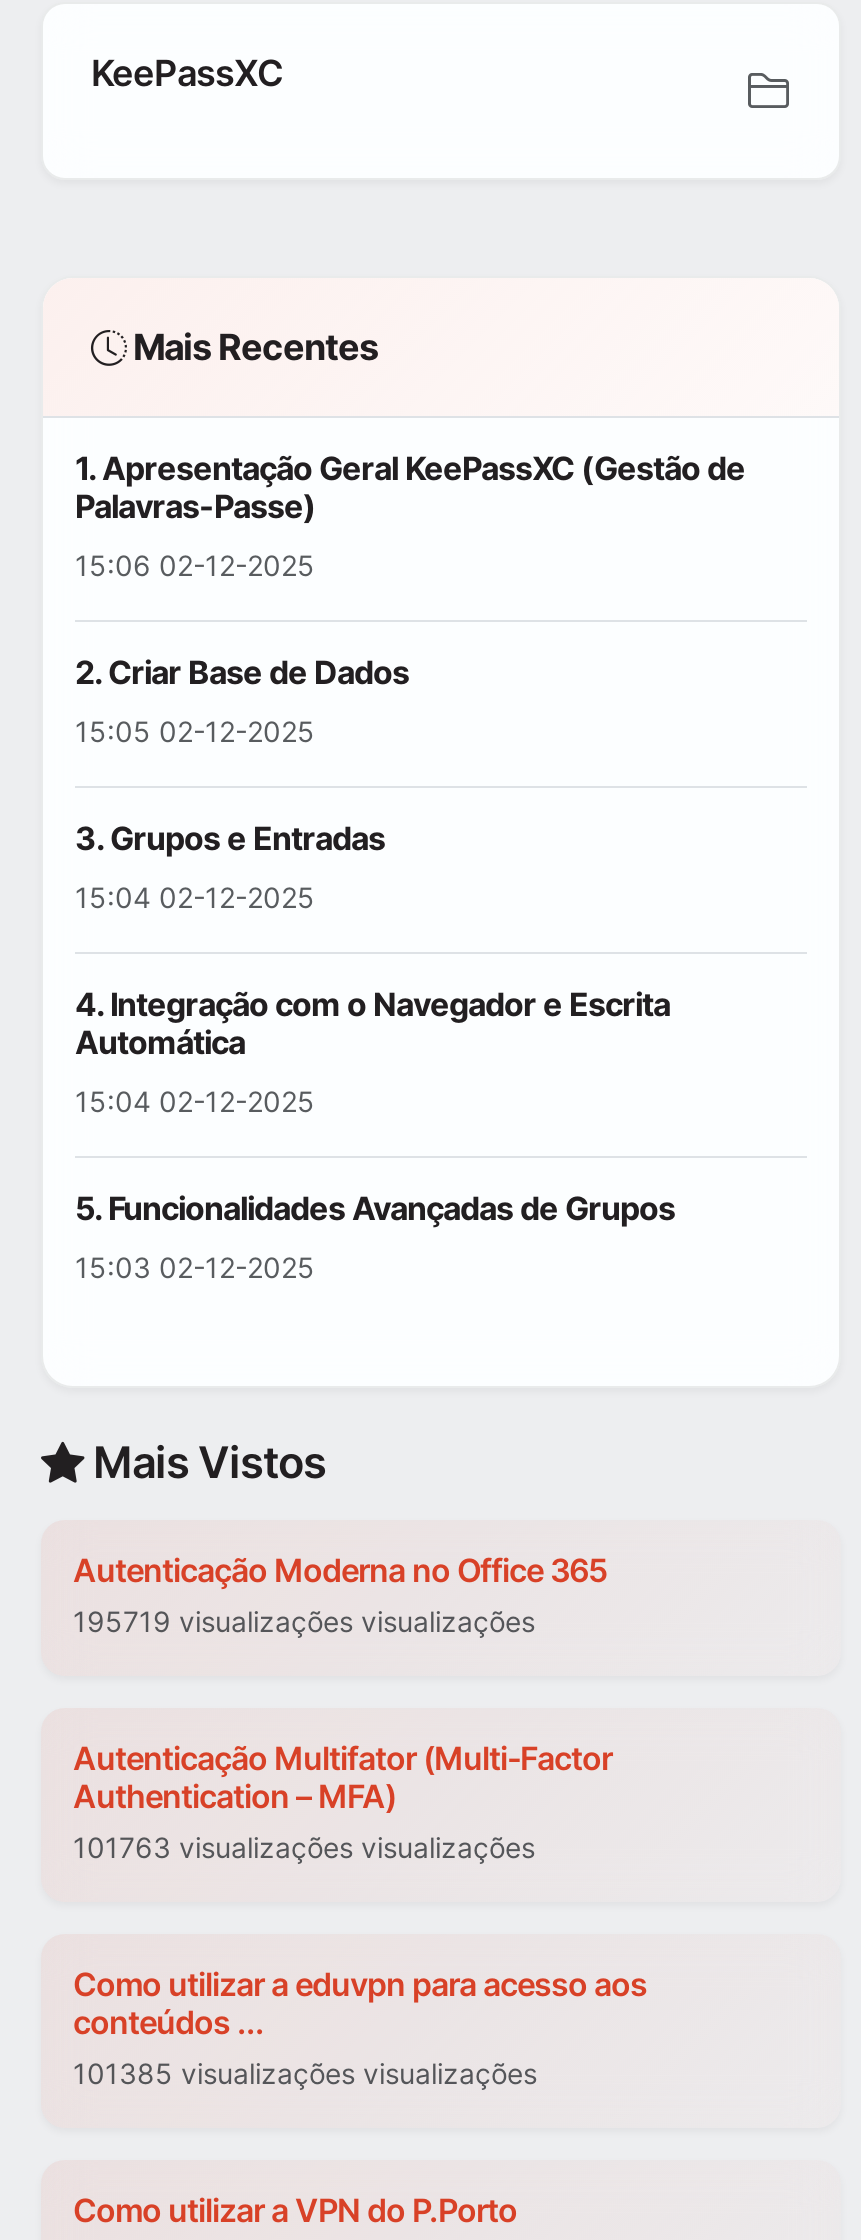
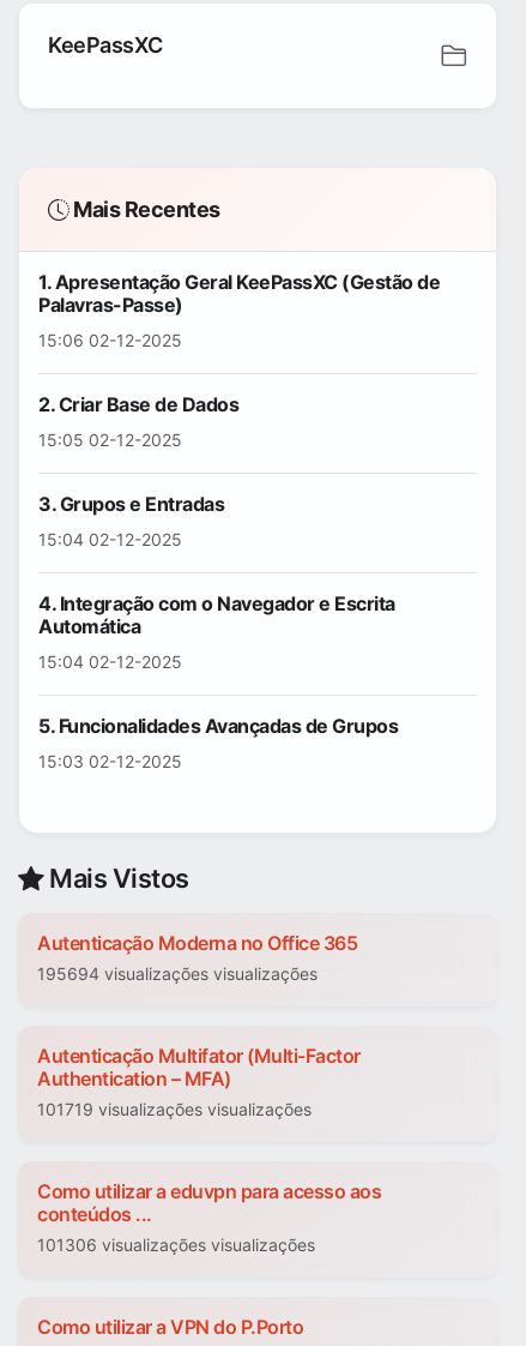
[73,1605,535,1639] 195719 visualizações visualizações -> [37,964,318,984] 195694 visualizações visualizações
[73,1831,535,1865] 101763 visualizações visualizações -> [37,1099,312,1120] 101719 visualizações visualizações
[73,2057,537,2091] 101385 visualizações visualizações -> [37,1235,315,1255] 101306 visualizações visualizações

